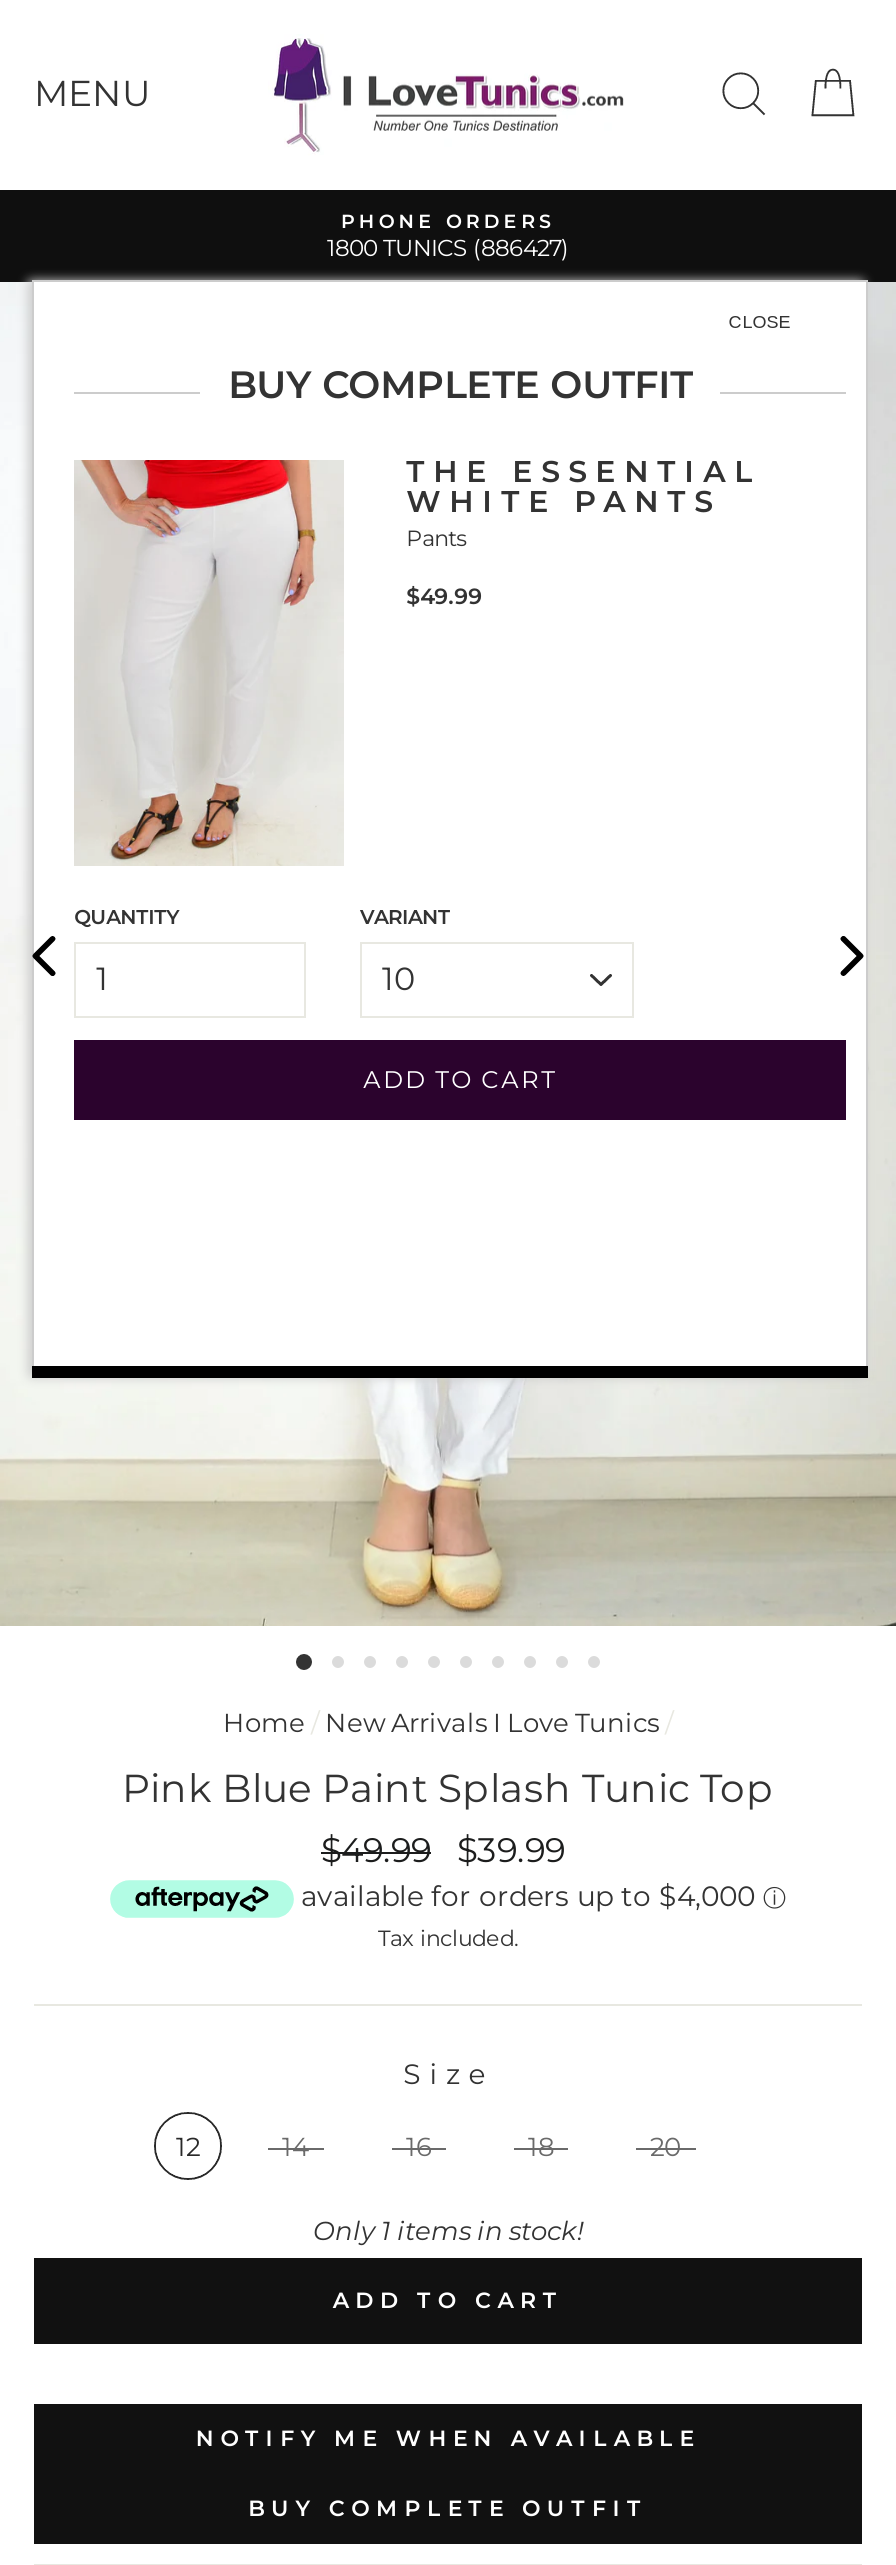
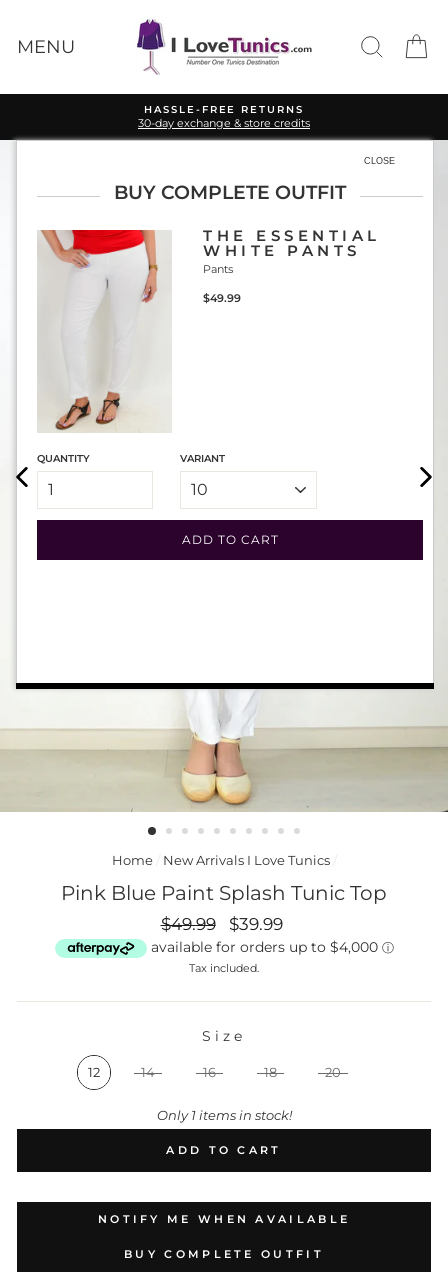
[327,209,569,261] PHONE ORDERS | 1800 TUNICS (886427) -> [138,104,310,130] HASSLE-FREE RETURNS | 30-day exchange & store credits

